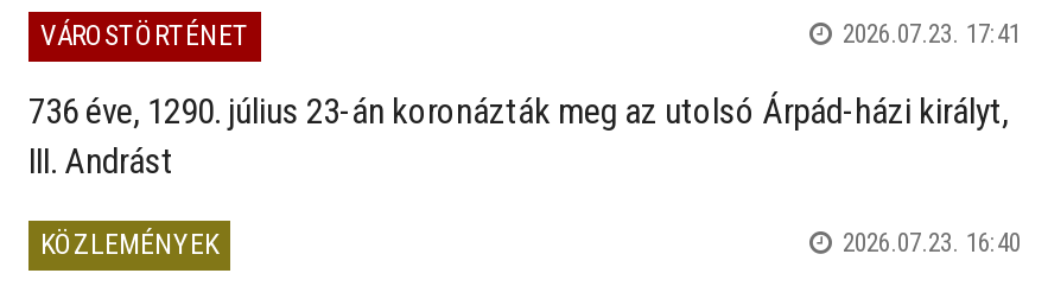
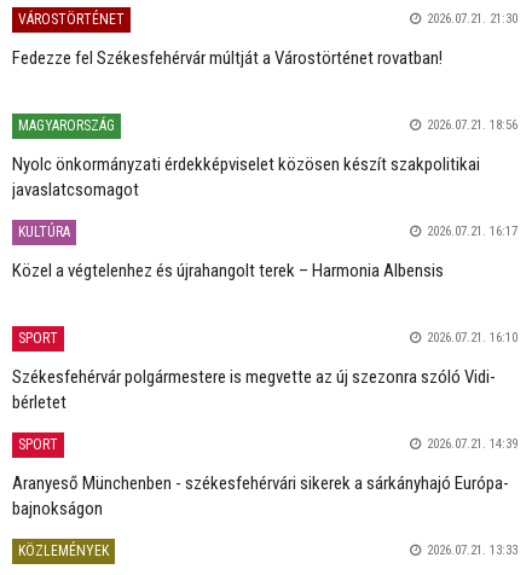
[28,19,1021,183] 2026.07.23. 17:41 | 736 éve, 1290. július 23-án koronázták meg az utolsó Árpád-házi királyt, | III. Andrást -> [12,11,517,519] 2026.07.21. 21:30 | Fedezze fel Székesfehérvár múltját a Várostörténet rovatban! | MAGYARORSZÁG | 2026.07.21. 18:56 | Nyolc önkormányzati érdekképviselet közösen készít szakpolitikai | javaslatcsomagot | KULTÚRA | 2026.07.21. 16:17 | Közel a végtelenhez és újrahangolt terek – Harmonia Albensis | SPORT | 2026.07.21. 16:10 | Székesfehérvár polgármestere is megvette az új szezonra szóló Vidi- | bérletet | SPORT | 2026.07.21. 14:39 | Aranyeső Münchenben - székesfehérvári sikerek a sárkányhajó Európa- | bajnokságon
[843,228,1021,259] 2026.07.23. 16:40 -> [427,542,517,558] 2026.07.21. 13:33

